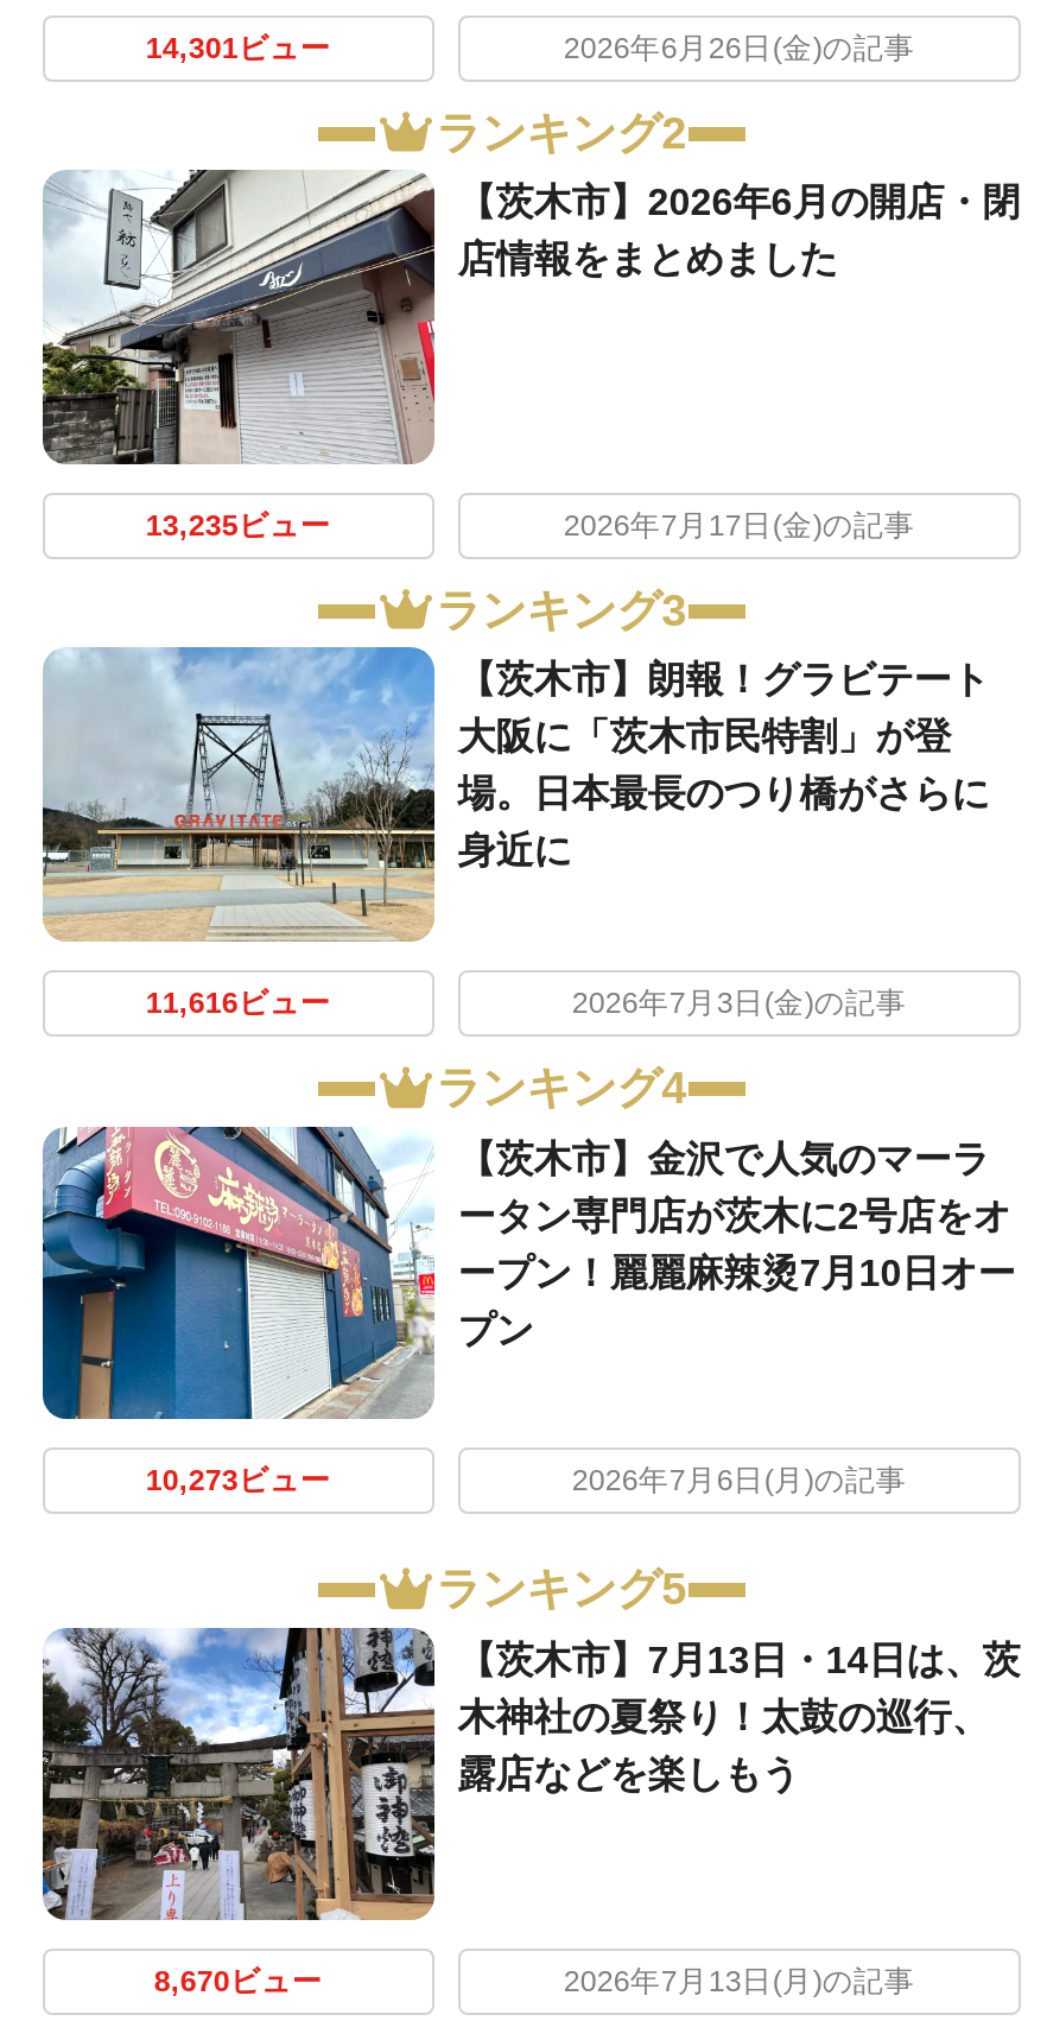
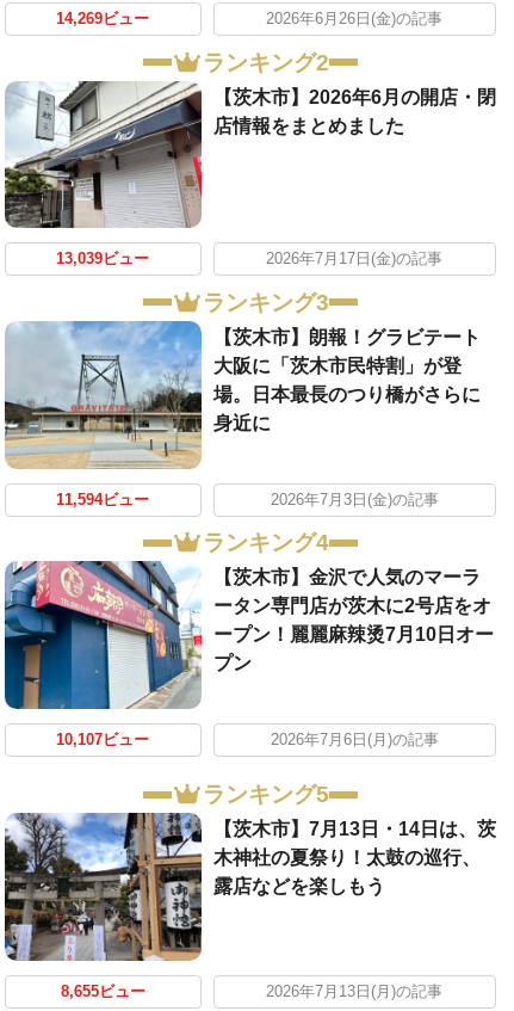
[146,31,331,64] 14,301ビュー -> [56,11,149,28] 14,269ビュー
[146,509,331,542] 13,235ビュー -> [56,251,149,268] 13,039ビュー
[146,986,331,1019] 11,616ビュー -> [56,491,149,508] 11,594ビュー
[146,1464,331,1497] 10,273ビュー -> [56,731,149,748] 10,107ビュー
[154,1965,322,1998] 8,670ビュー -> [61,984,145,1000] 8,655ビュー

